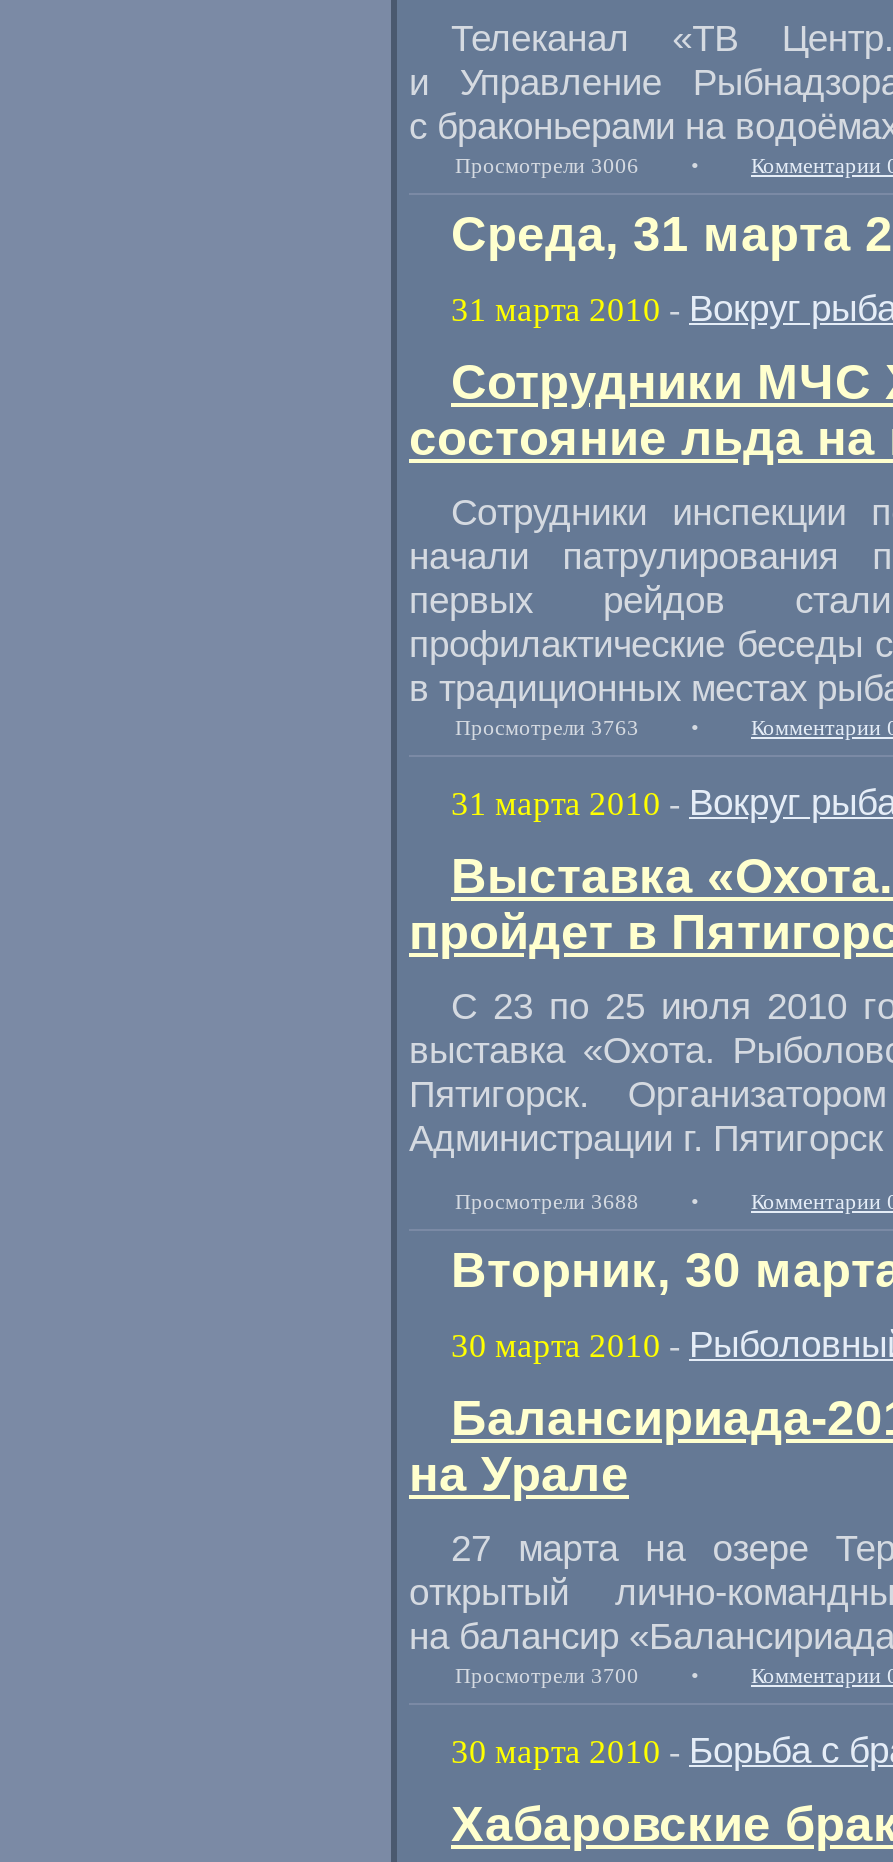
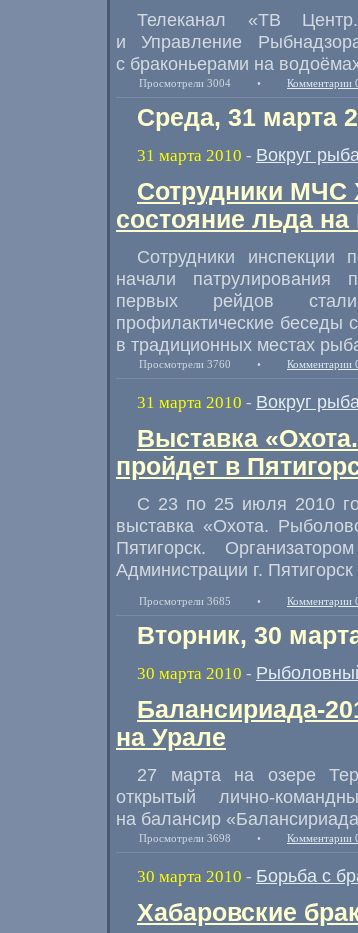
[455,153,639,177] Просмотрели 3006 -> [139,77,231,89] Просмотрели 3004
[455,715,639,739] Просмотрели 3763 -> [139,358,231,370] Просмотрели 3760
[455,1189,639,1213] Просмотрели 3688 -> [139,595,231,607] Просмотрели 3685
[455,1663,639,1687] Просмотрели 3700 -> [139,832,231,844] Просмотрели 3698

